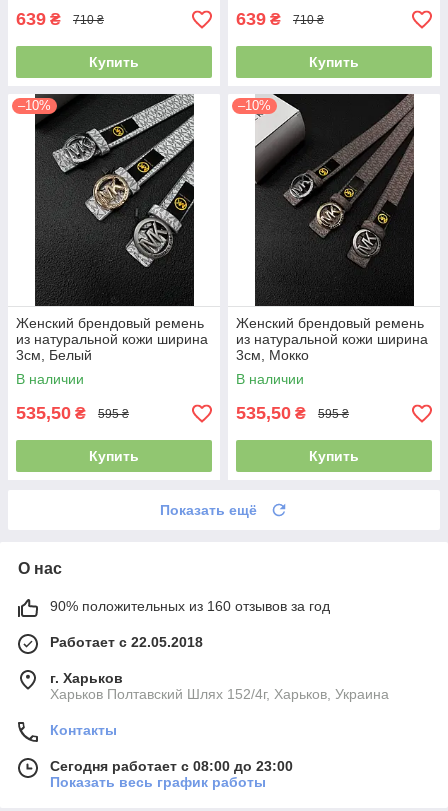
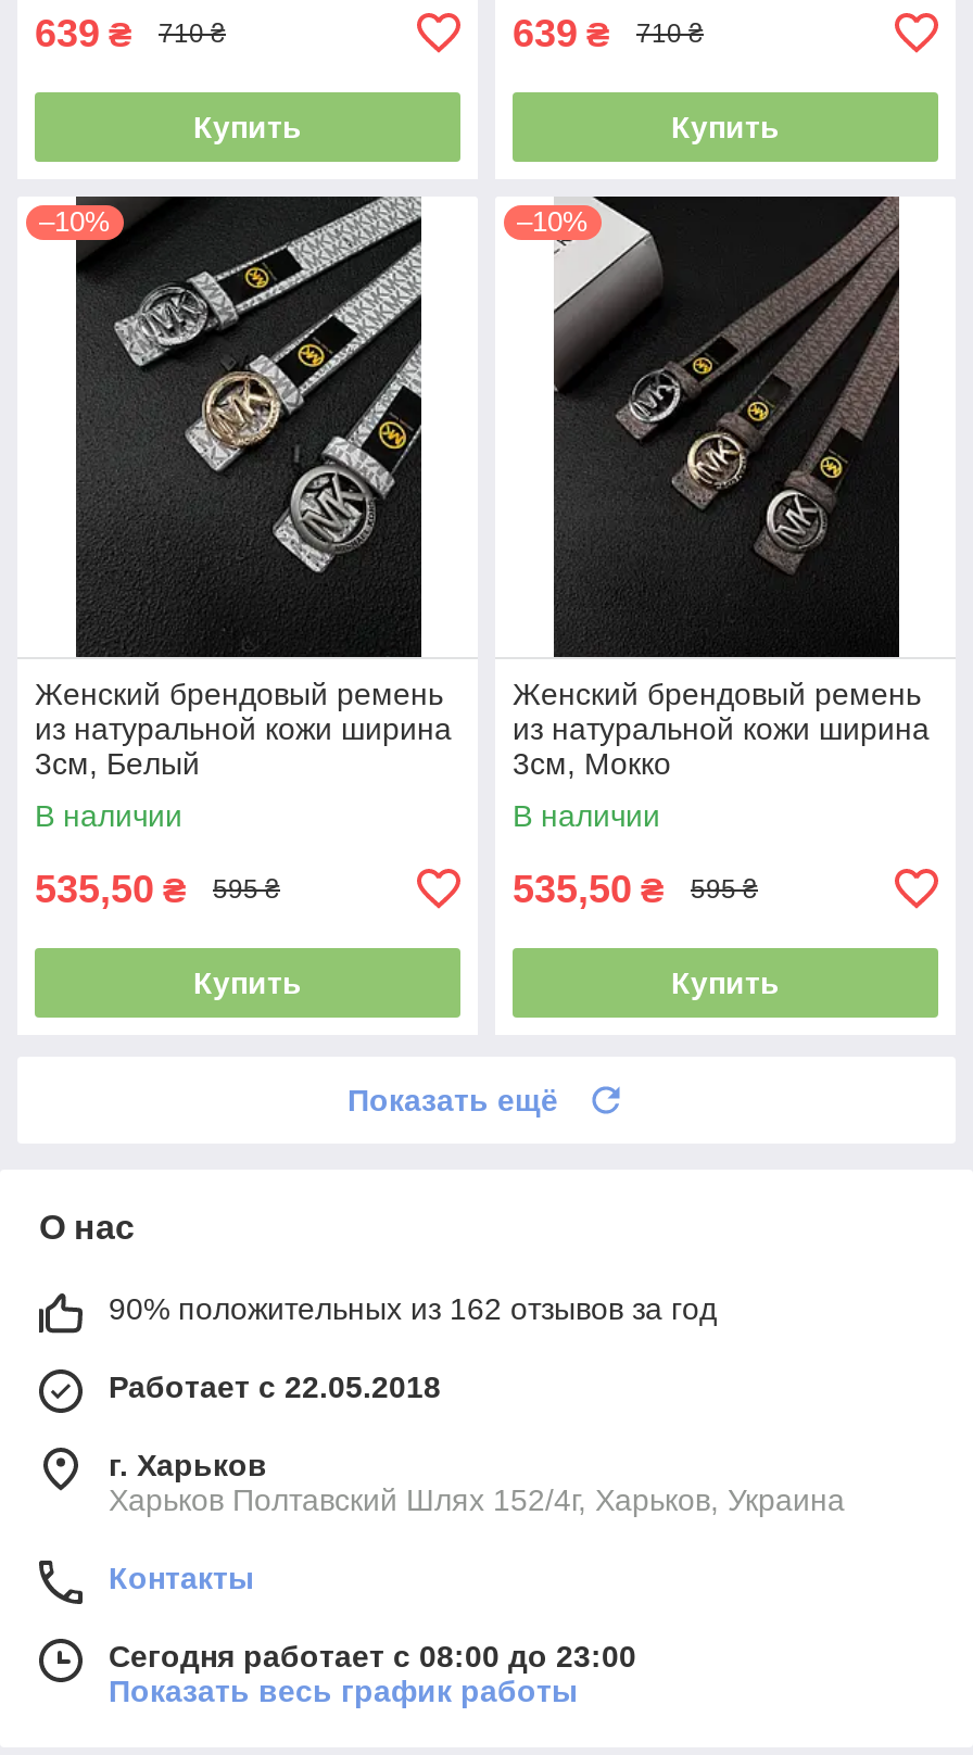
[50,598,330,614] 90% положительных из 160 отзывов за год -> [109,1291,717,1326] 90% положительных из 162 отзывов за год

